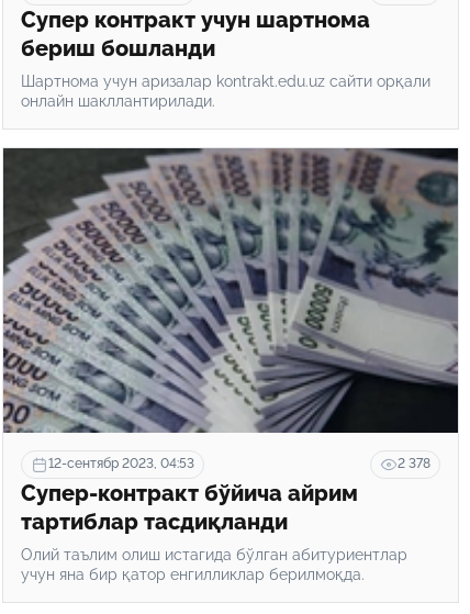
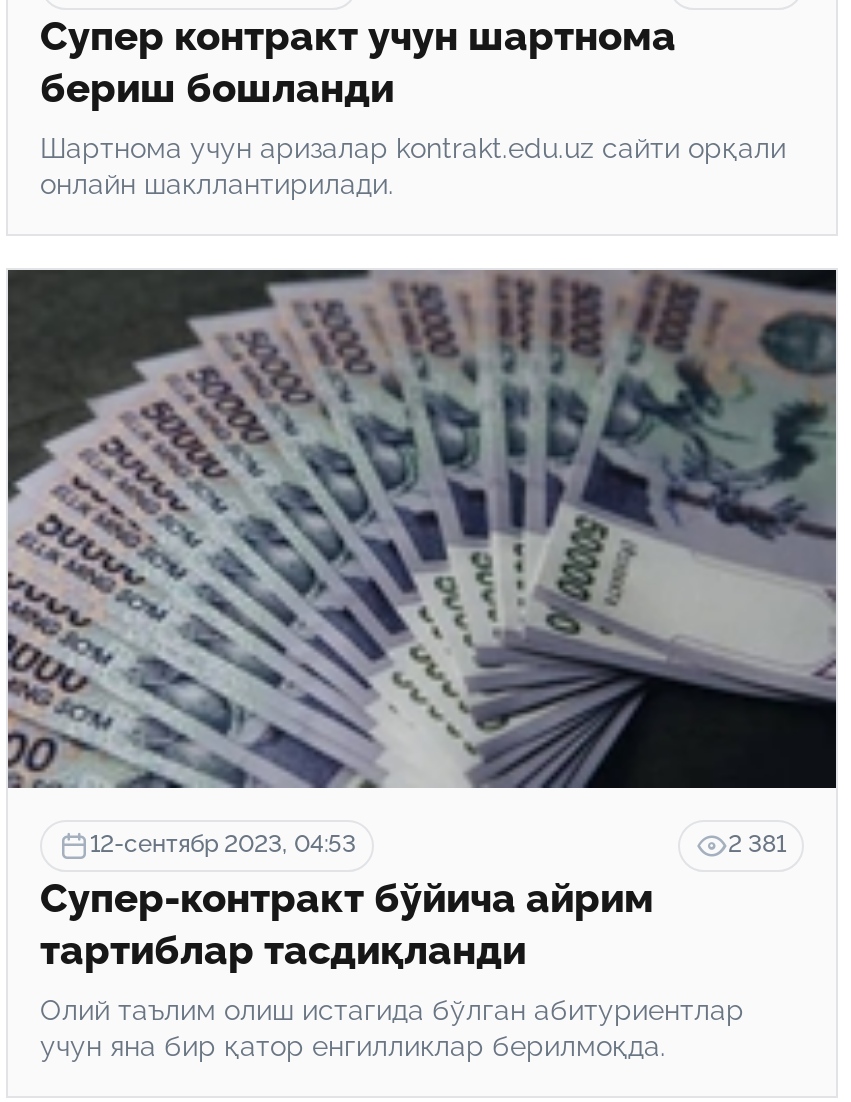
[398,456,430,472] 2 378 -> [728,831,786,859] 2 381

